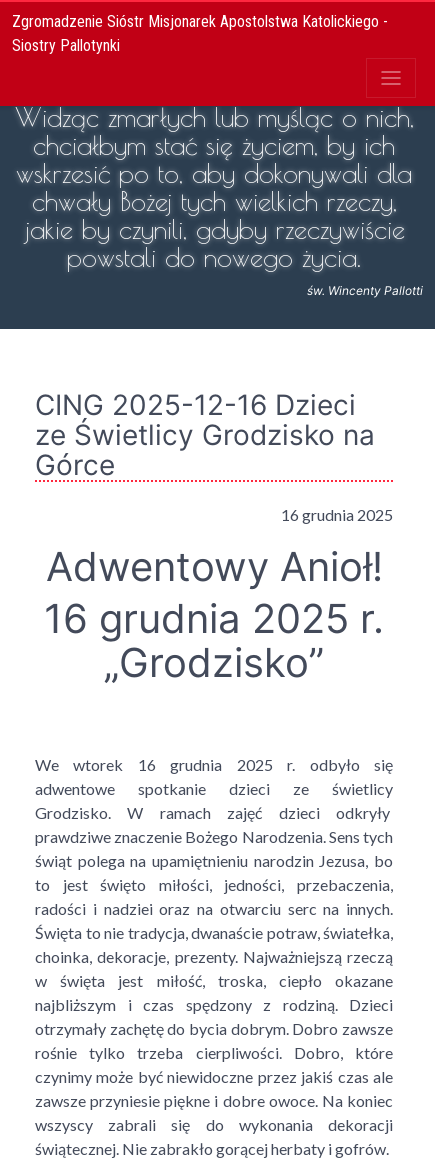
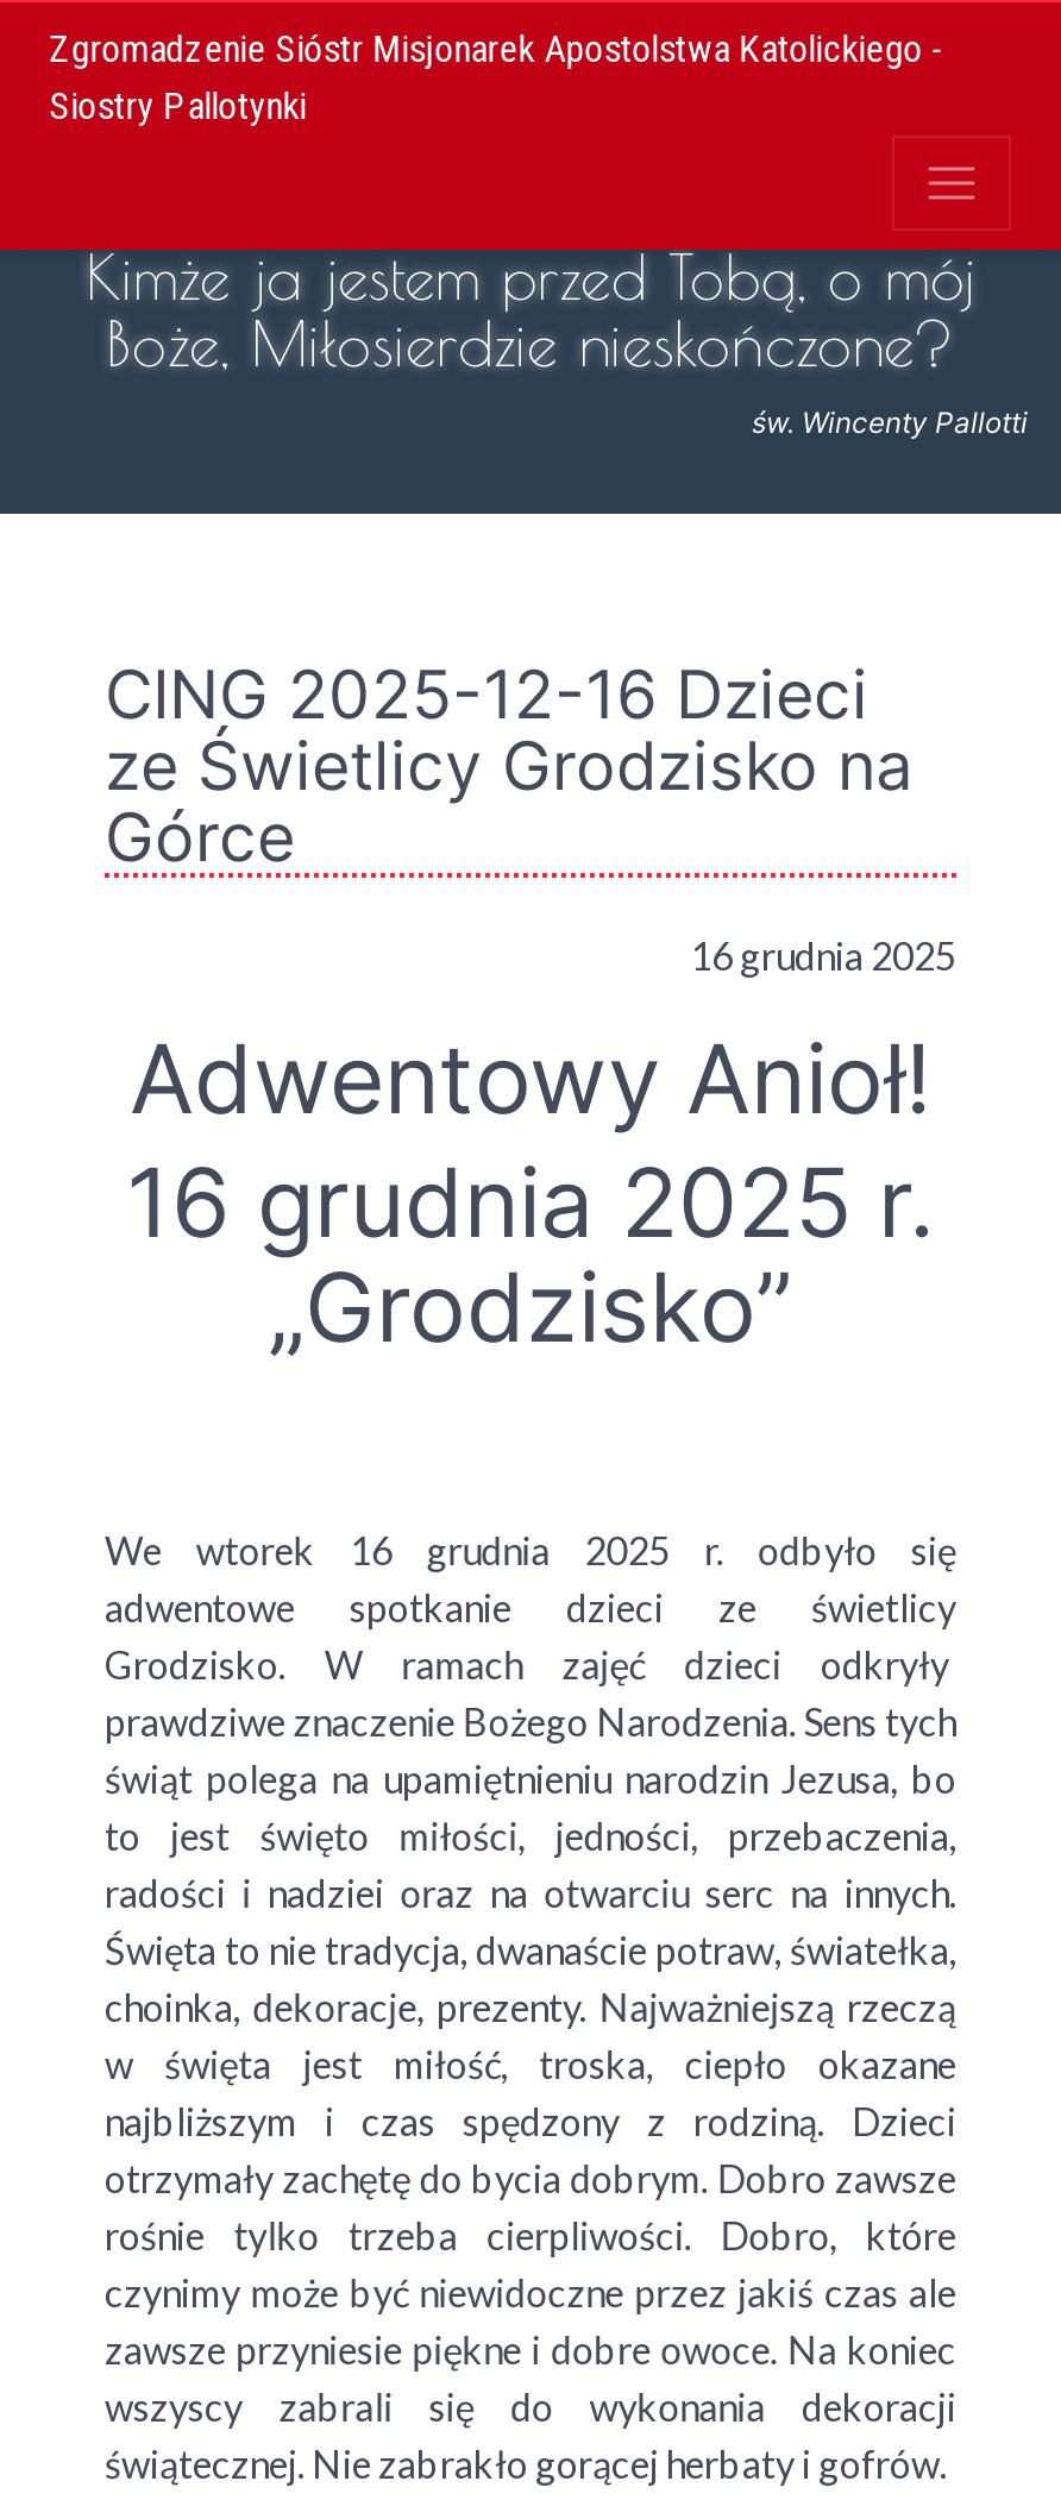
[14,102,413,272] Widząc zmarłych lub myśląc o nich, | chciałbym stać się życiem, by ich | wskrzesić po to, aby dokonywali dla | chwały Bożej tych wielkich rzeczy, | jakie by czynili, gdyby rzeczywiście | powstali do nowego życia. -> [86,240,975,378] Kimże ja jestem przed Tobą, o mój | Boże, Miłosierdzie nieskończone?

